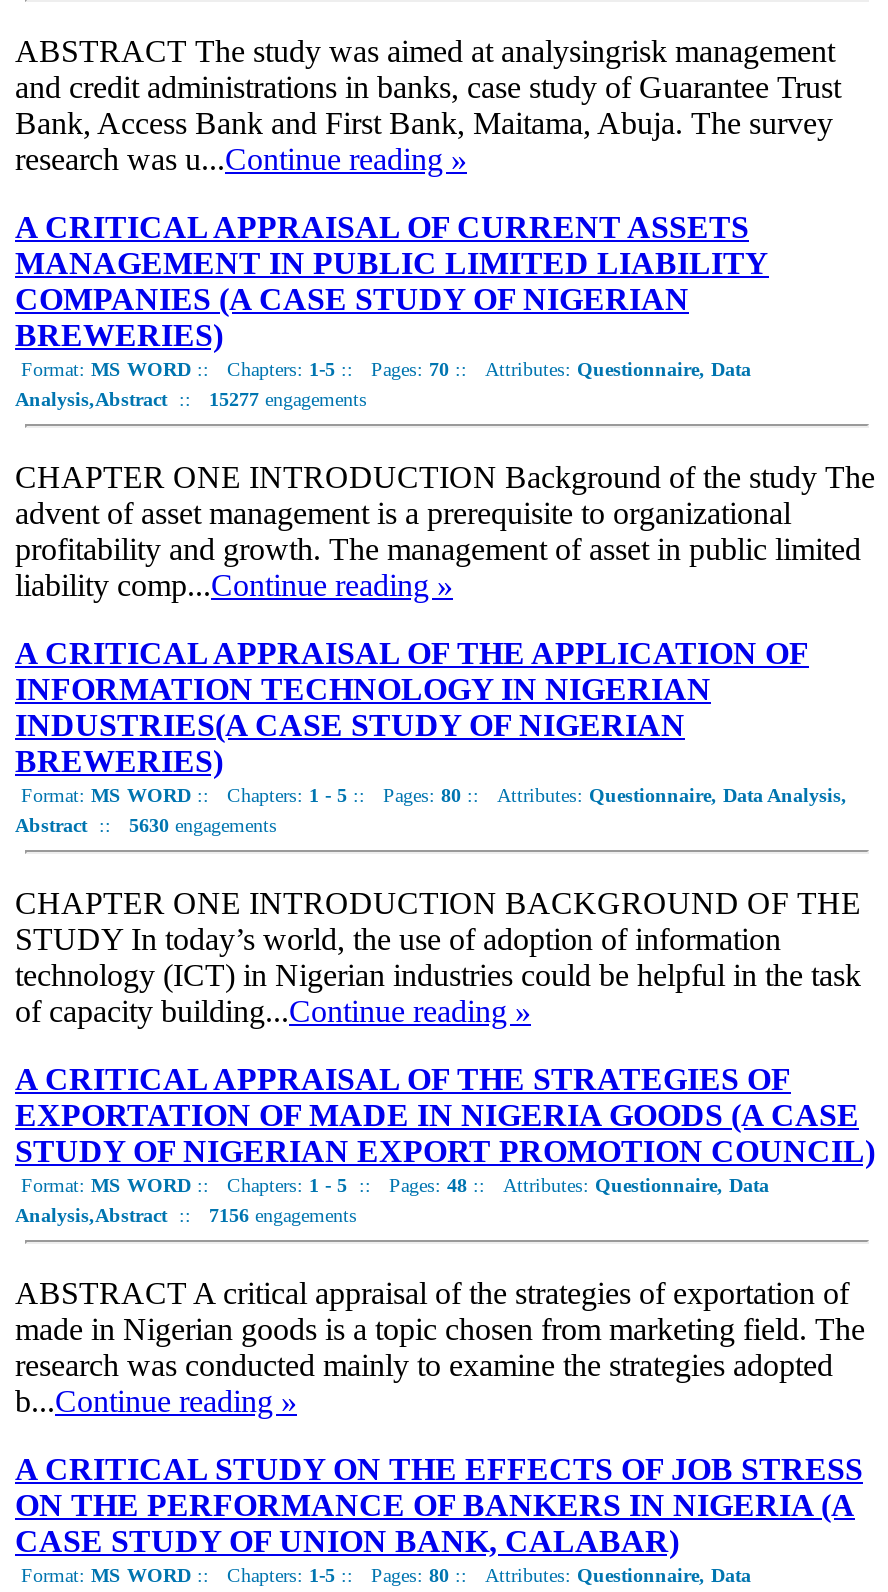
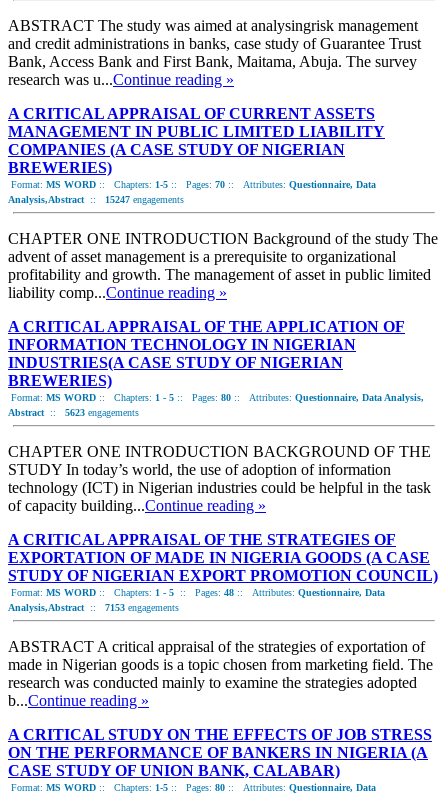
[15,387,367,409] Analysis,Abstract:: 15277 engagements -> [8,194,184,205] Analysis,Abstract:: 15247 engagements
[15,813,277,835] Abstract:: 5630 engagements -> [8,407,139,418] Abstract:: 5623 engagements
[15,1203,357,1225] Analysis,Abstract:: 7156 engagements -> [8,602,179,613] Analysis,Abstract:: 7153 engagements

